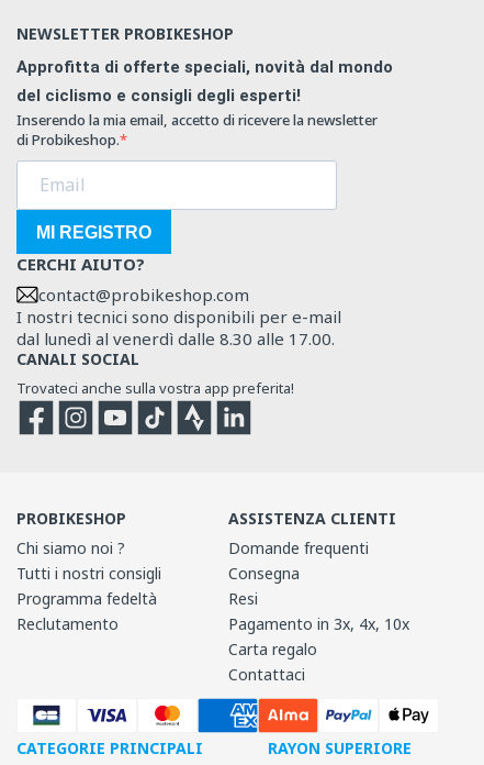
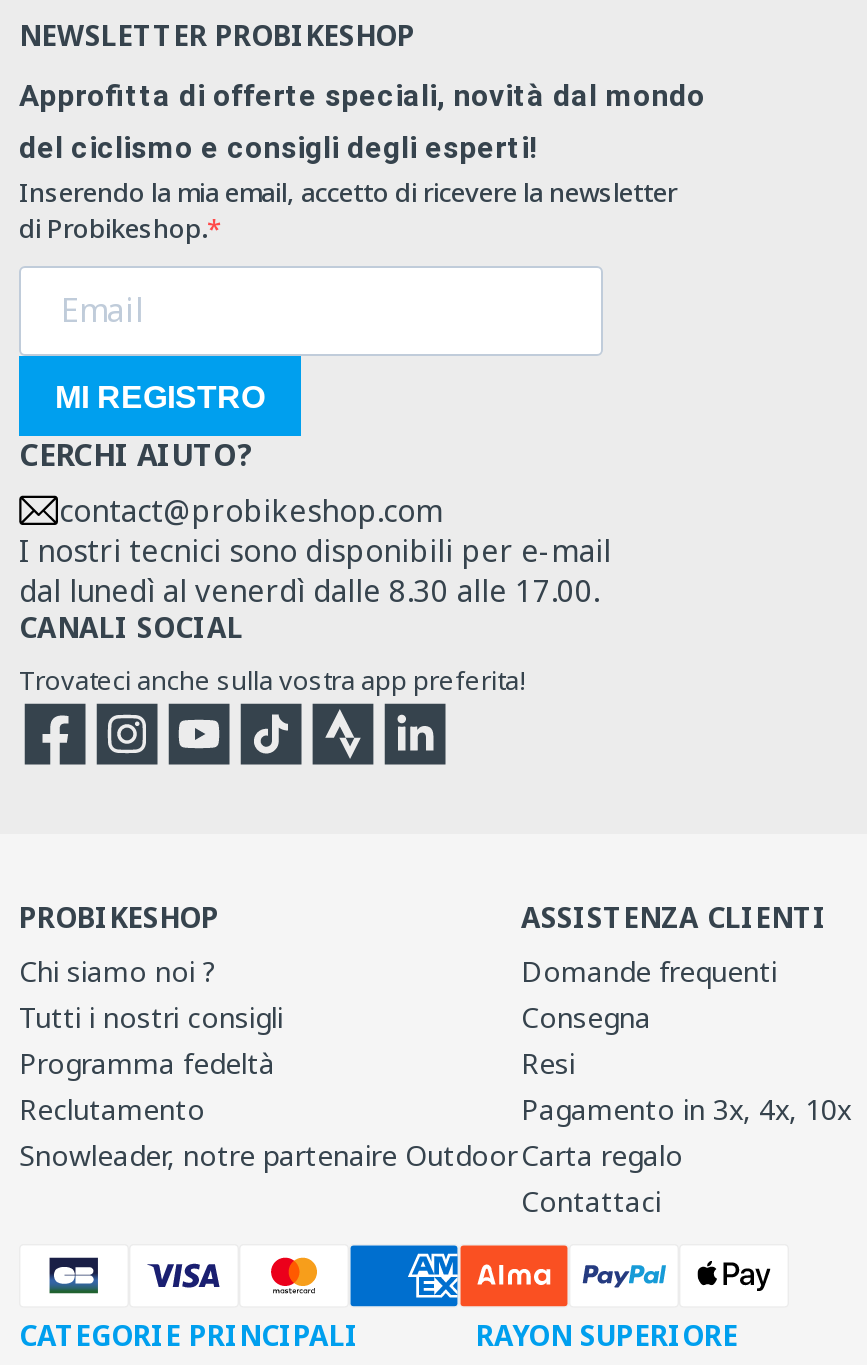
none -> [19,1137,517,1175] Snowleader, notre partenaire Outdoor

